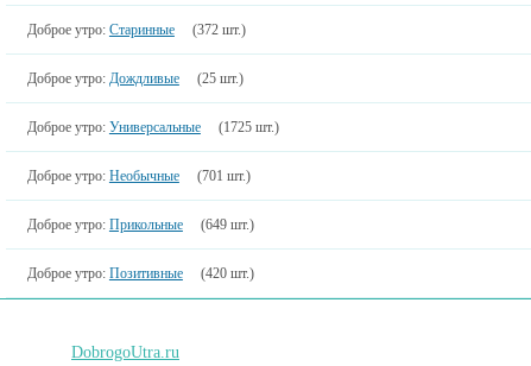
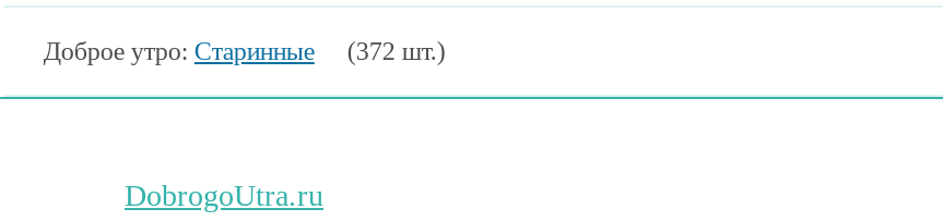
[27,70,279,282] Доброе утро: Дождливые | (25 шт.) | Доброе утро: Универсальные | (1725 шт.) | Доброе утро: Необычные | (701 шт.) | Доброе утро: Прикольные | (649 шт.) | Доброе утро: Позитивные | (420 шт.) -> none

